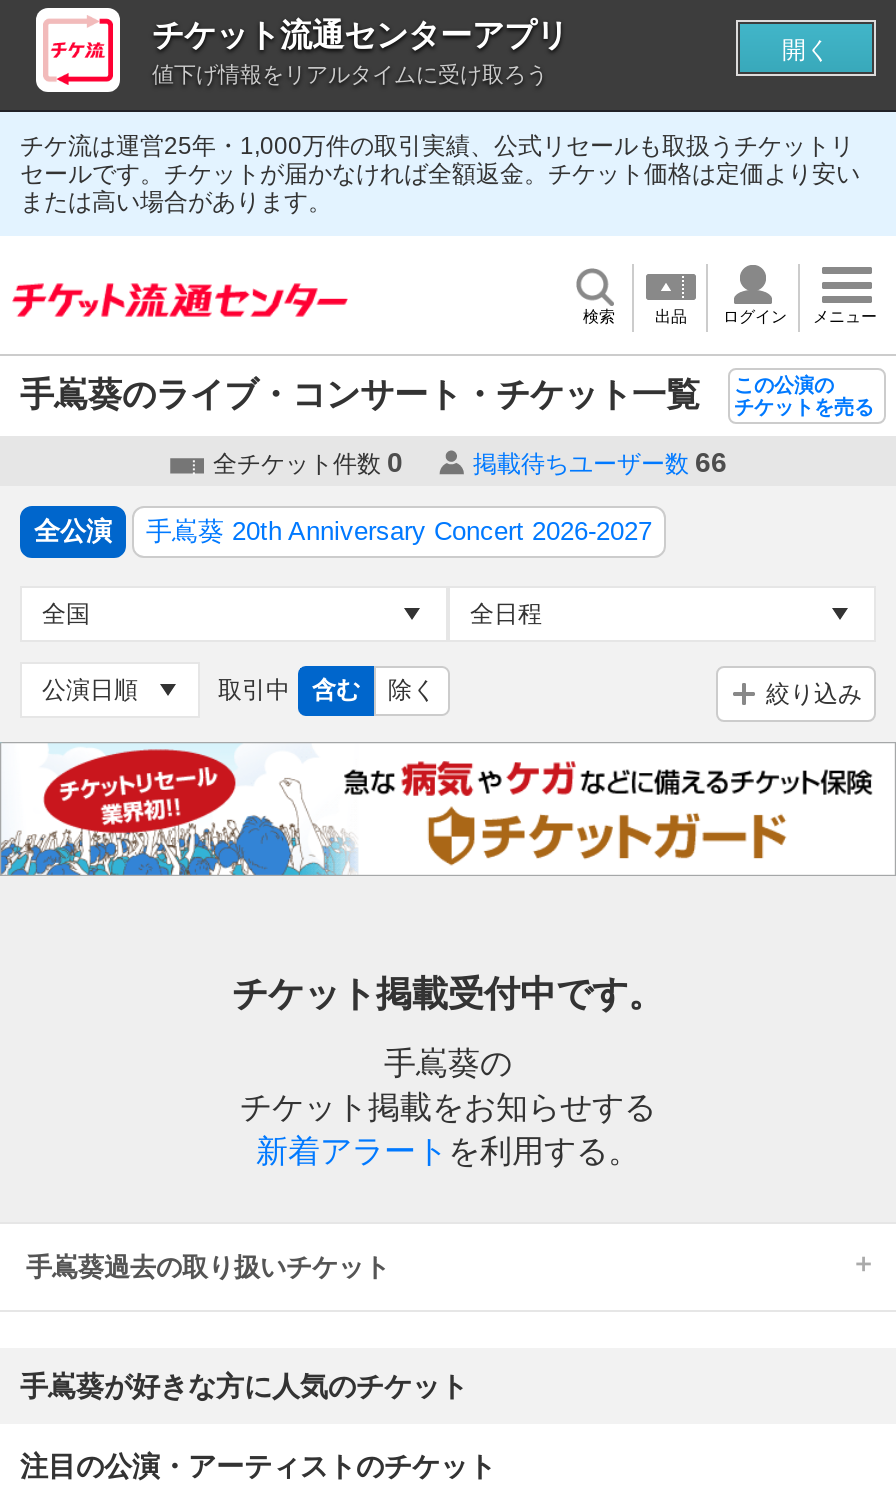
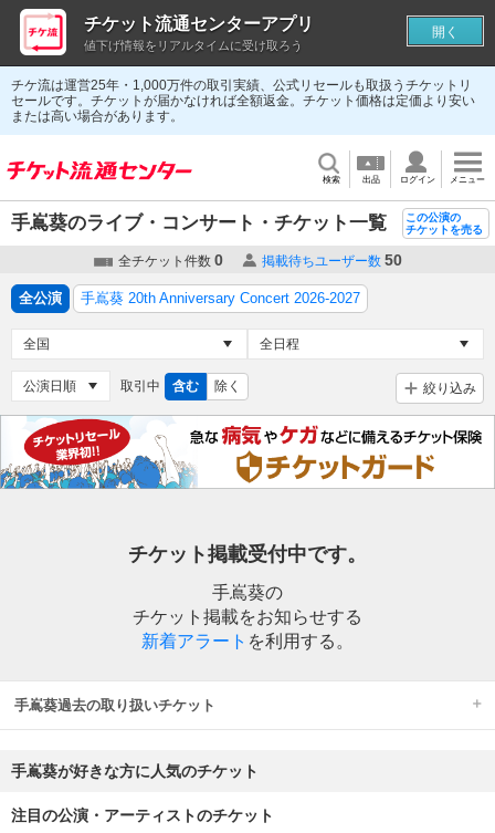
[473,446,727,478] 掲載待ちユーザー数 66 -> [261,251,402,269] 掲載待ちユーザー数 50

